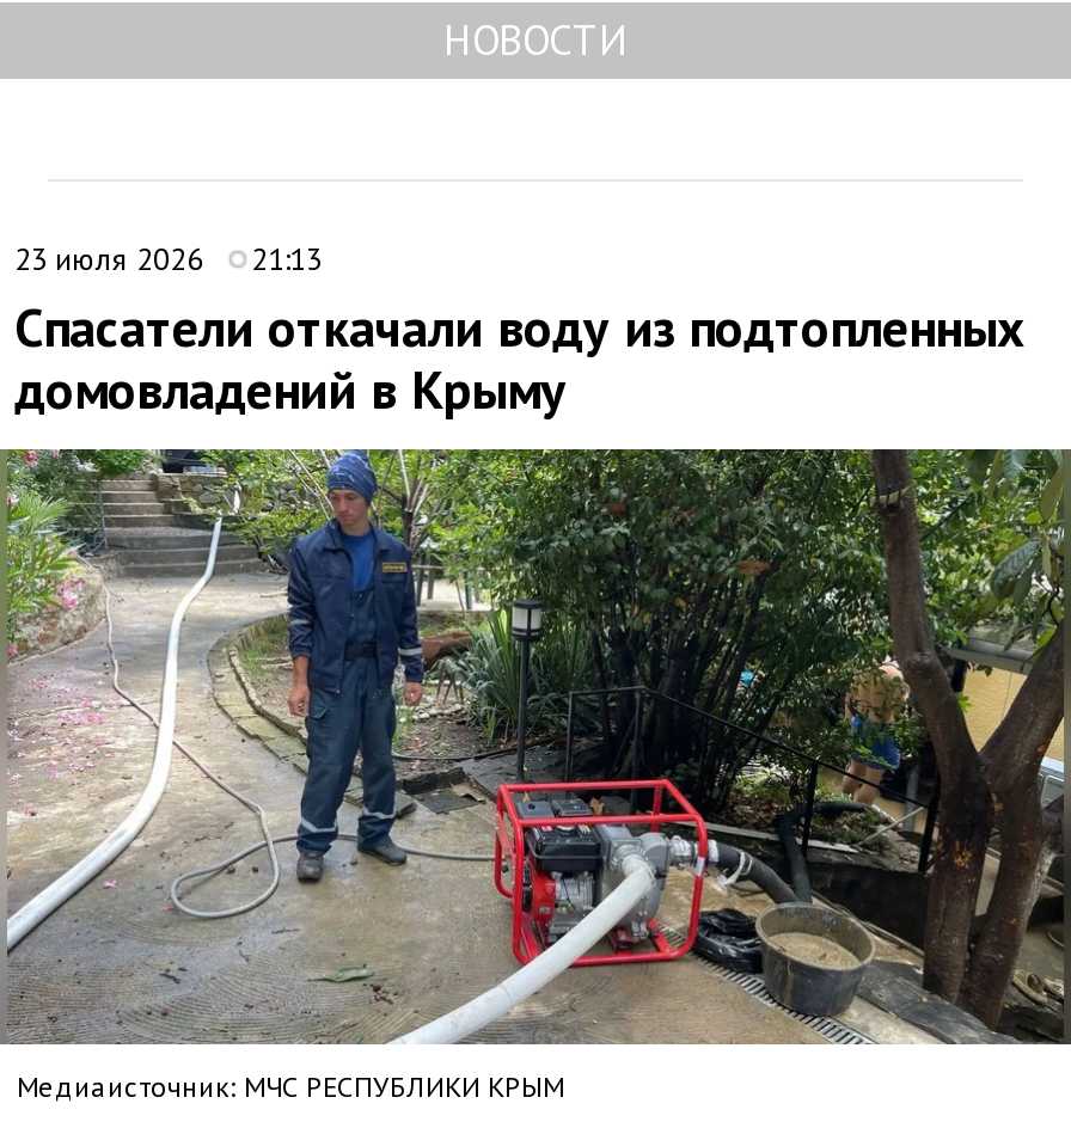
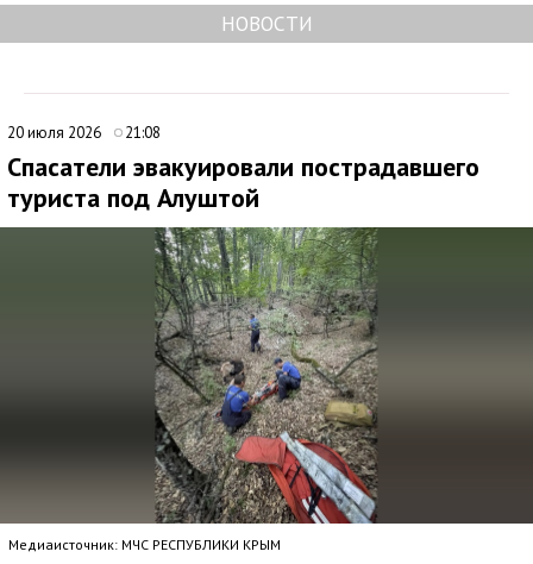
[14,239,1026,423] 23 июля 2026 | 21:13 | Спасатели откачали воду из подтопленных | домовладений в Крыму -> [7,122,479,214] 20 июля 2026 | 21:08 | Спасатели эвакуировали пострадавшего | туриста под Алуштой
[7,447,1064,1044] [image] -> [4,226,529,525] [image]

